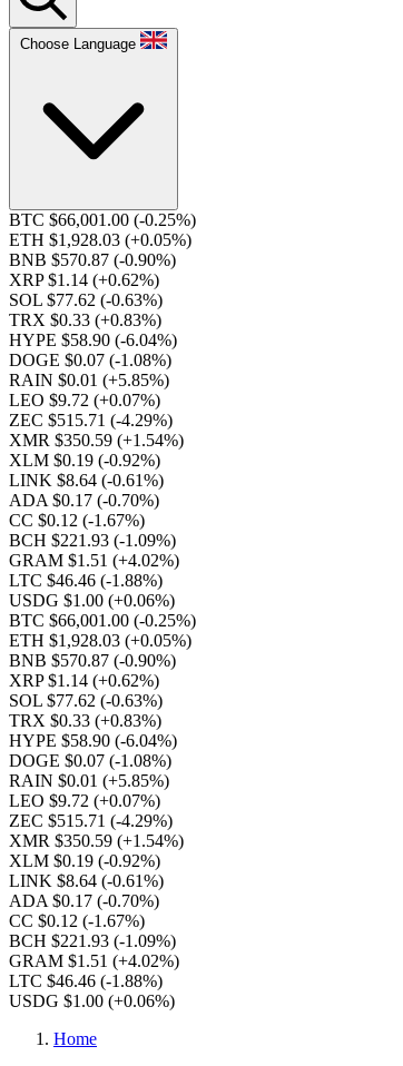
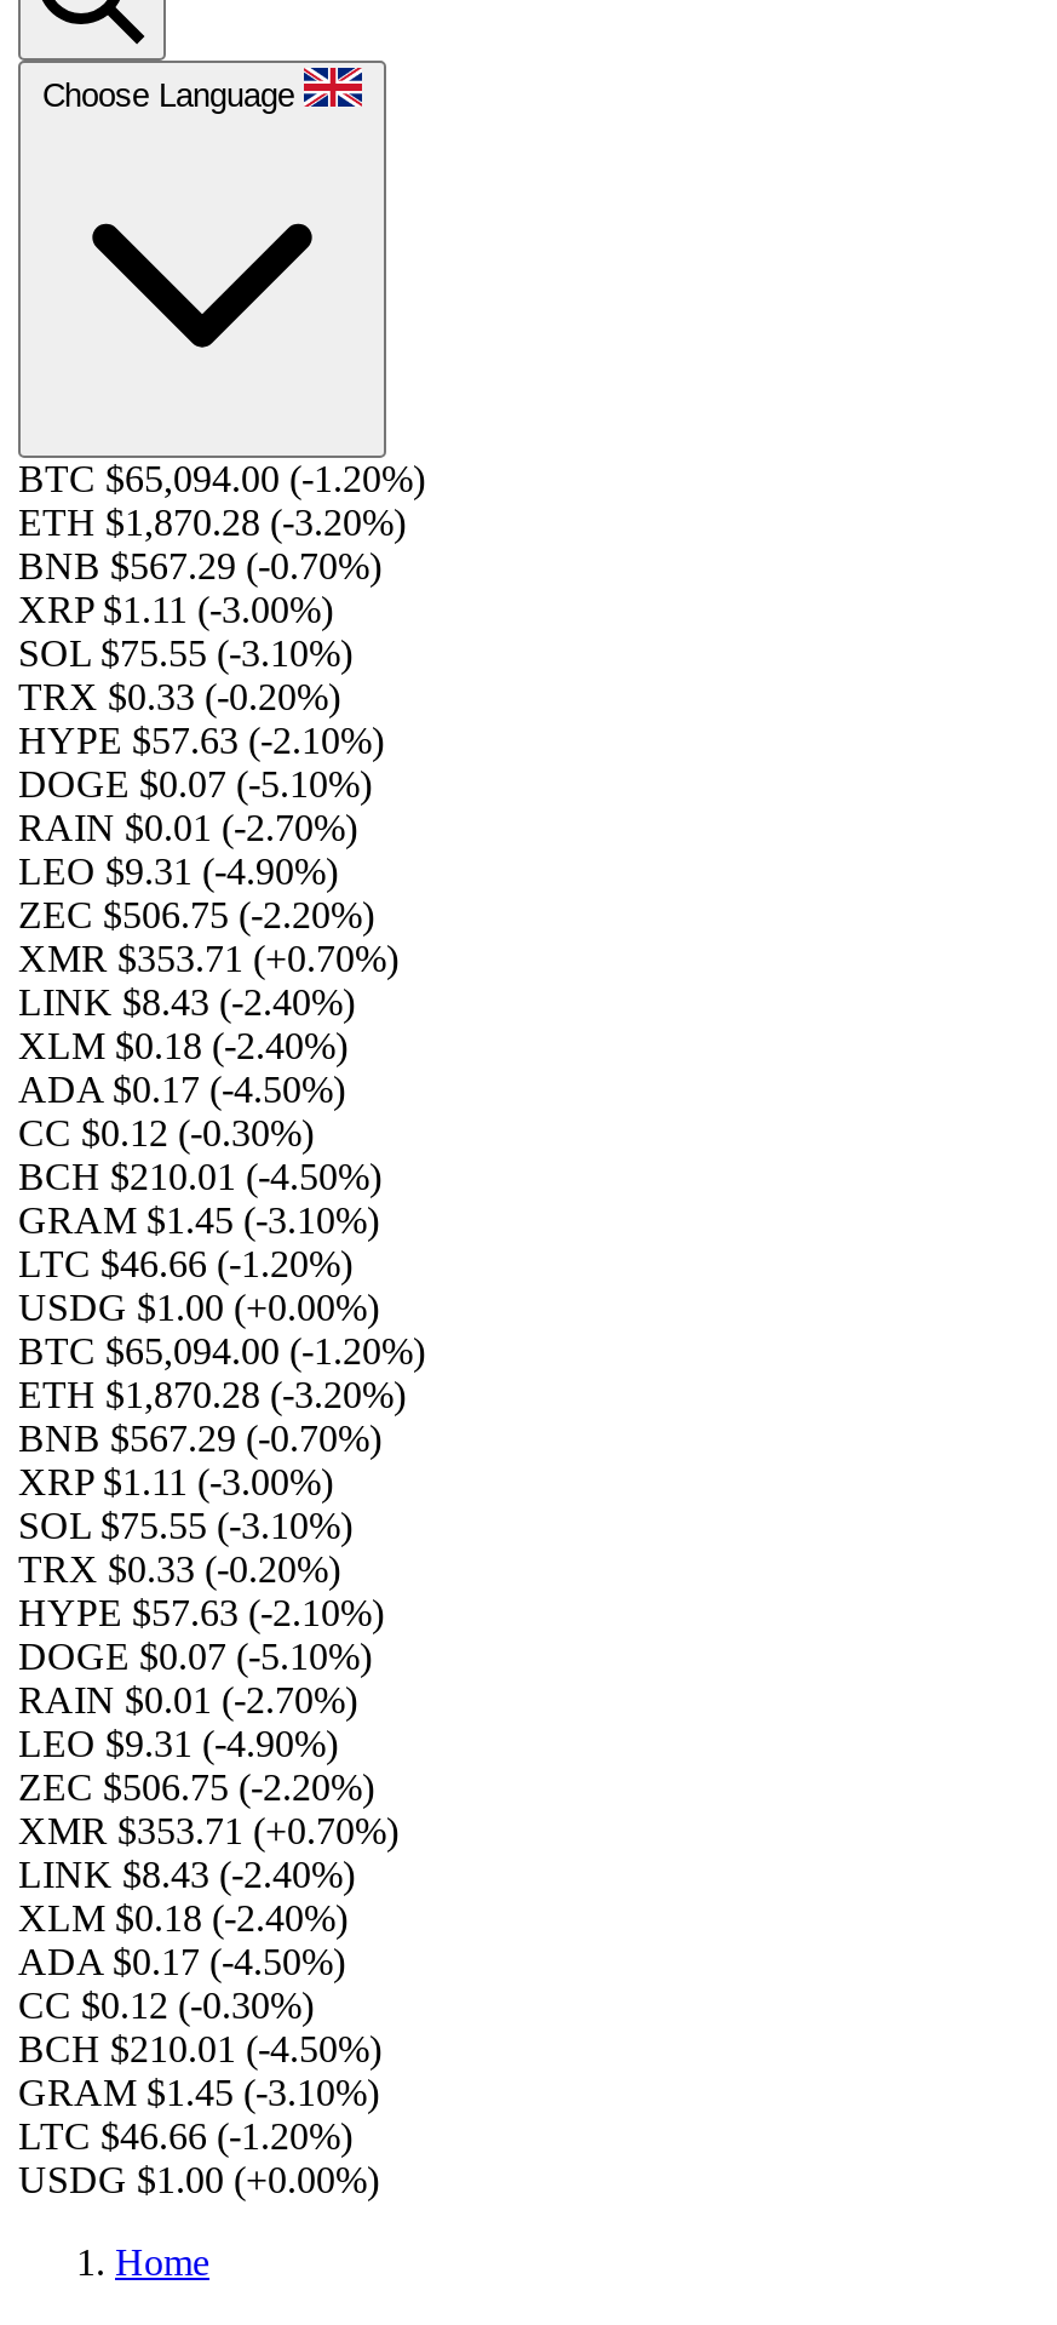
[9,210,196,1010] BTC $66,001.00(-0.25%) | ETH $1,928.03 (+0.05%) | BNB $570.87 (-0.90%) | XRP $1.14 (+0.62%) | SOL $77.62 (-0.63%) | TRX $0.33 (+0.83%) | HYPE $58.90 (-6.04%) | DOGE $0.07 (-1.08%) | RAIN $0.01 (+5.85%) | LEO $9.72 (+0.07%) | ZEC $515.71 (-4.29%) | XMR $350.59 (+1.54%) | XLM $0.19 (-0.92%) | LINK $8.64 (-0.61%) | ADA $0.17 (-0.70%) | CC $0.12 (-1.67%) | BCH $221.93 (-1.09%) | GRAM $1.51 (+4.02%) | LTC $46.46 (-1.88%) | USDG $1.00(+0.06%) | BTC $66,001.00 (-0.25%) | ETH $1,928.03 (+0.05%) | BNB $570.87 (-0.90%) | XRP $1.14 (+0.62%) | SOL $77.62 (-0.63%) | TRX $0.33 (+0.83%) | HYPE $58.90 (-6.04%) | DOGE $0.07 (-1.08%) | RAIN $0.01 (+5.85%) | LEO $9.72 (+0.07%) | ZEC $515.71 (-4.29%) | XMR $350.59 (+1.54%) | XLM $0.19 (-0.92%) | LINK $8.64 (-0.61%) | ADA $0.17 (-0.70%) | CC $0.12 (-1.67%) | BCH $221.93 (-1.09%) | GRAM $1.51 (+4.02%) | LTC $46.46 (-1.88%) | USDG $1.00(+0.06%) -> [18,458,425,2200] BTC $65,094.00(-1.20%) | ETH $1,870.28 (-3.20%) | BNB $567.29 (-0.70%) | XRP $1.11 (-3.00%) | SOL $75.55 (-3.10%) | TRX $0.33 (-0.20%) | HYPE $57.63 (-2.10%) | DOGE $0.07 (-5.10%) | RAIN $0.01 (-2.70%) | LEO $9.31 (-4.90%) | ZEC $506.75 (-2.20%) | XMR $353.71 (+0.70%) | LINK $8.43 (-2.40%) | XLM $0.18 (-2.40%) | ADA $0.17 (-4.50%) | CC $0.12 (-0.30%) | BCH $210.01 (-4.50%) | GRAM $1.45 (-3.10%) | LTC $46.66 (-1.20%) | USDG $1.00(+0.00%) | BTC $65,094.00 (-1.20%) | ETH $1,870.28 (-3.20%) | BNB $567.29 (-0.70%) | XRP $1.11 (-3.00%) | SOL $75.55 (-3.10%) | TRX $0.33 (-0.20%) | HYPE $57.63 (-2.10%) | DOGE $0.07 (-5.10%) | RAIN $0.01 (-2.70%) | LEO $9.31 (-4.90%) | ZEC $506.75 (-2.20%) | XMR $353.71 (+0.70%) | LINK $8.43 (-2.40%) | XLM $0.18 (-2.40%) | ADA $0.17 (-4.50%) | CC $0.12 (-0.30%) | BCH $210.01 (-4.50%) | GRAM $1.45 (-3.10%) | LTC $46.66 (-1.20%) | USDG $1.00(+0.00%)

